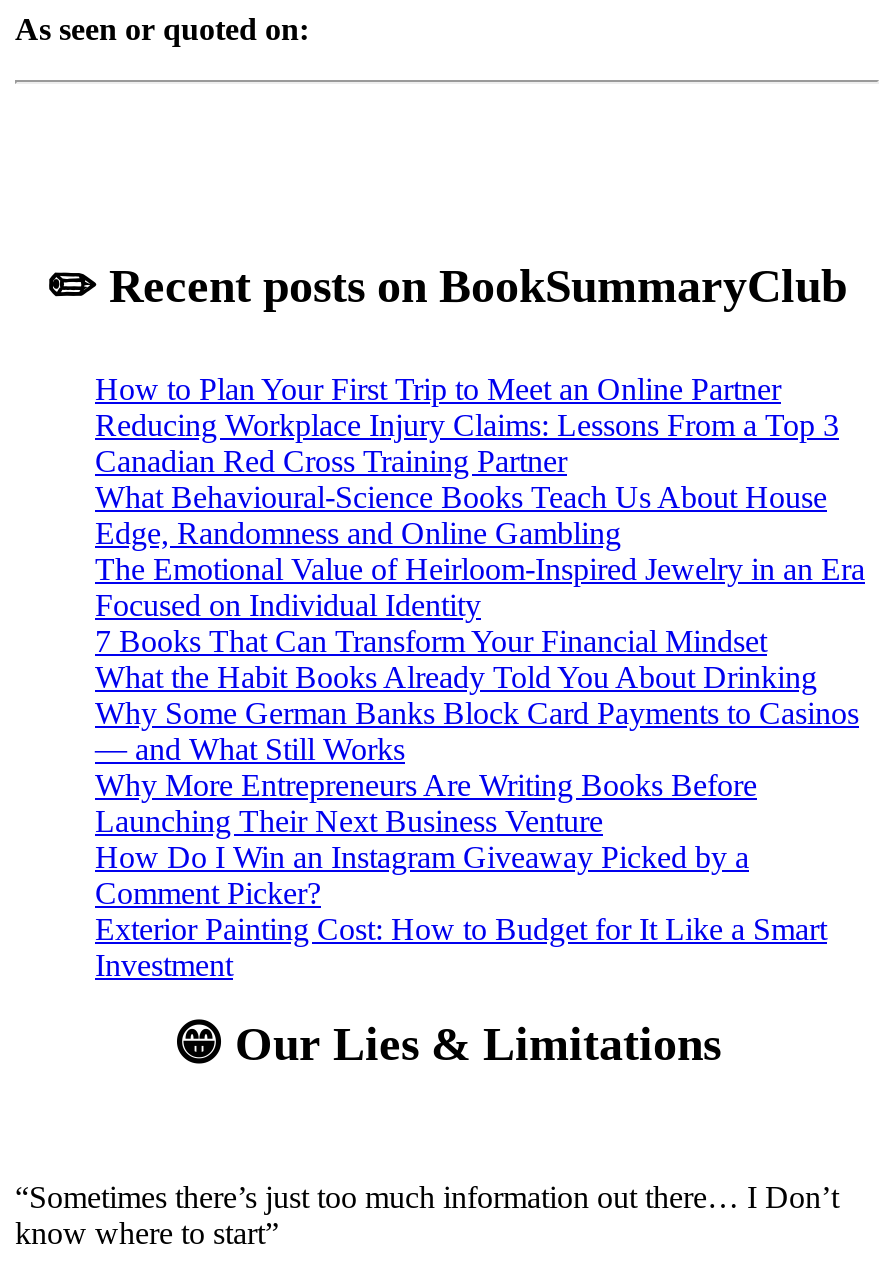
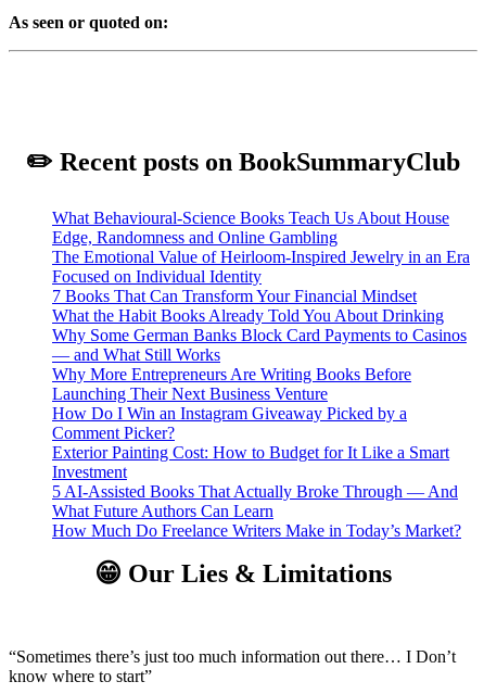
[95,372,839,478] How to Plan Your First Trip to Meet an Online Partner | Reducing Workplace Injury Claims: Lessons From a Top 3 | Canadian Red Cross Training Partner -> none
moved [95,480,865,982] -> [52,208,470,481]: What Behavioural-Science Books Teach Us About House | Edge, Randomness and Online Gambling | The Emotional Value of Heirloom-Inspired Jewelry in an Era | ... | Exterior Painting Cost: How to Budget for It Like a Smart | Investment
none -> [52,482,461,540] 5 AI-Assisted Books That Actually Broke Through — And | What Future Authors Can Learn | How Much Do Freelance Writers Make in Today’s Market?

